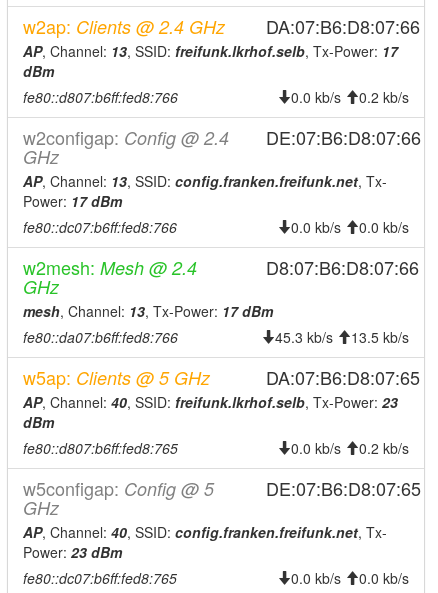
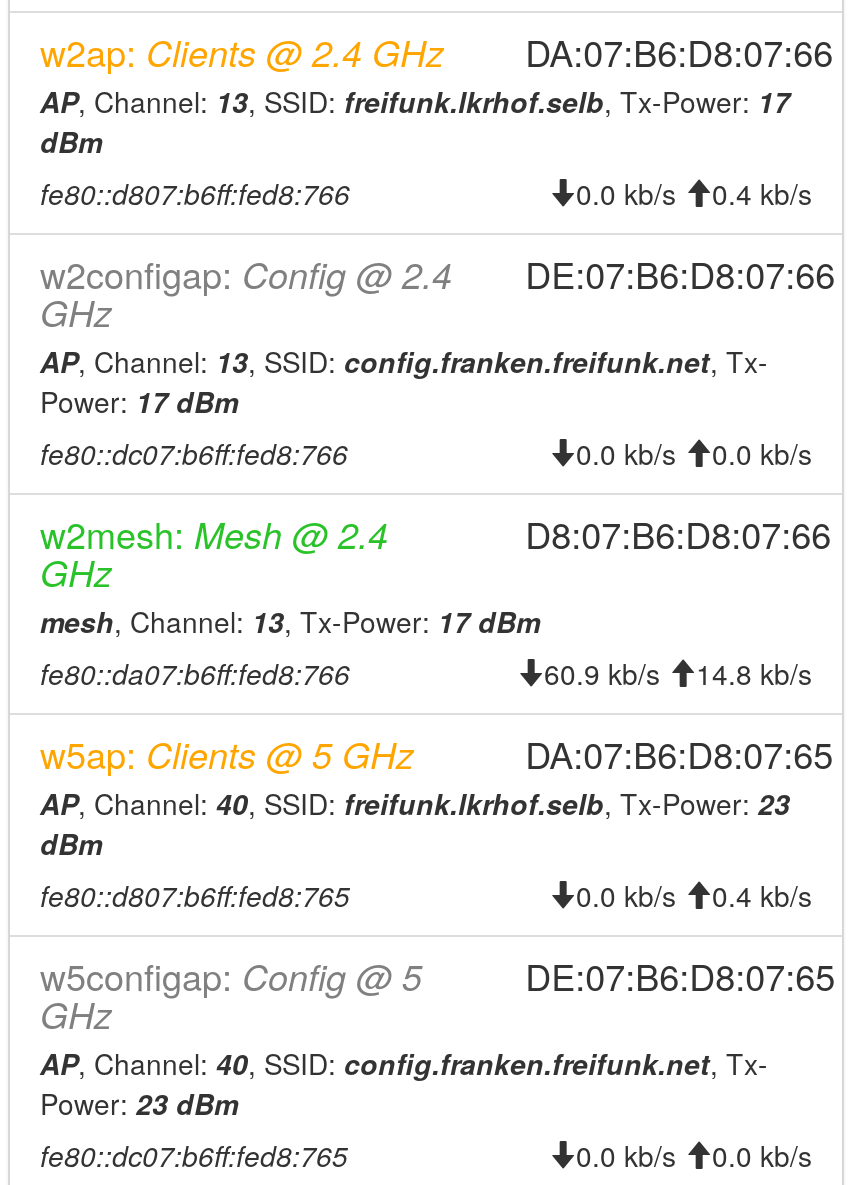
[291,87,409,107] 0.0 kb/s 0.2 kb/s -> [576,173,812,213] 0.0 kb/s 0.4 kb/s
[275,327,337,347] 45.3 kb/s -> [544,653,668,693] 60.9 kb/s
[351,327,409,347] 13.5 kb/s -> [696,653,812,693] 14.8 kb/s
[291,438,409,458] 0.0 kb/s 0.2 kb/s -> [576,875,812,915] 0.0 kb/s 0.4 kb/s

